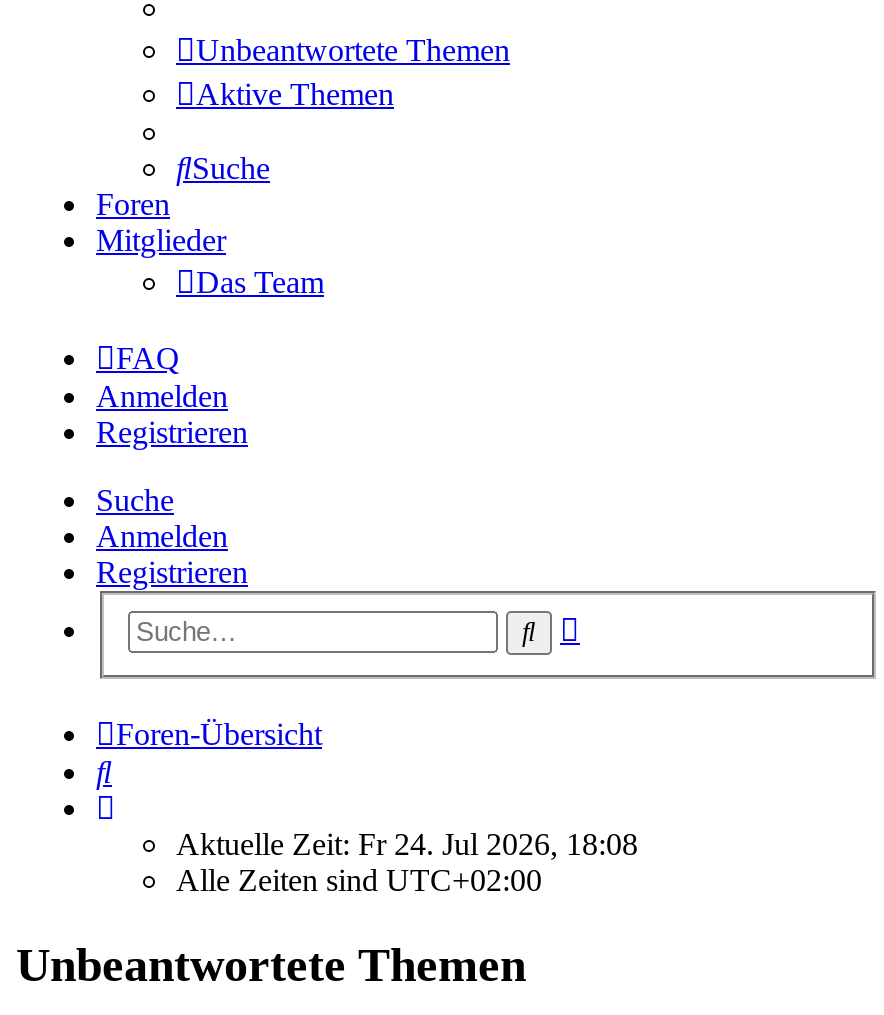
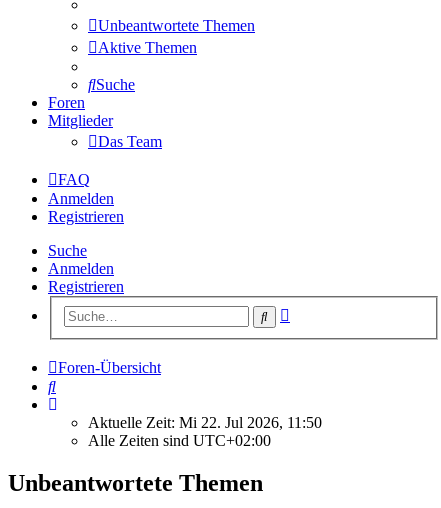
[176,826,638,860] Aktuelle Zeit: Fr 24. Jul 2026, 18:08 -> [88,414,322,431] Aktuelle Zeit: Mi 22. Jul 2026, 11:50

